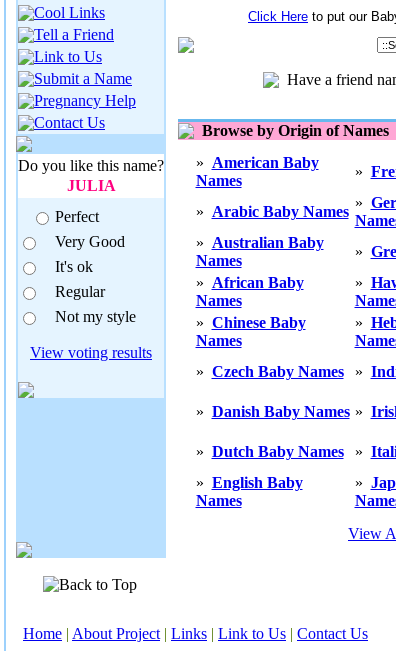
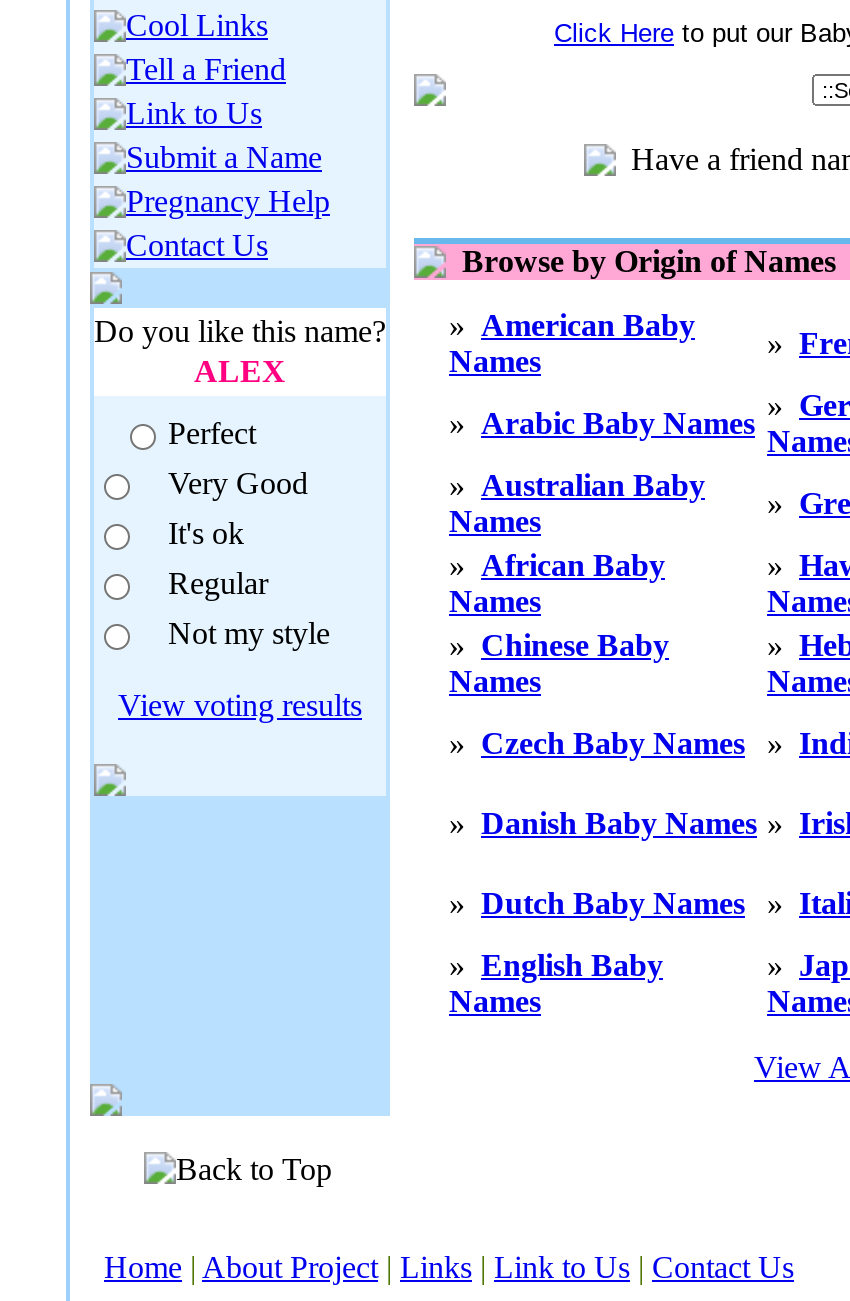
[66,177,115,194] JULIA -> [194,354,286,388] ALEX

